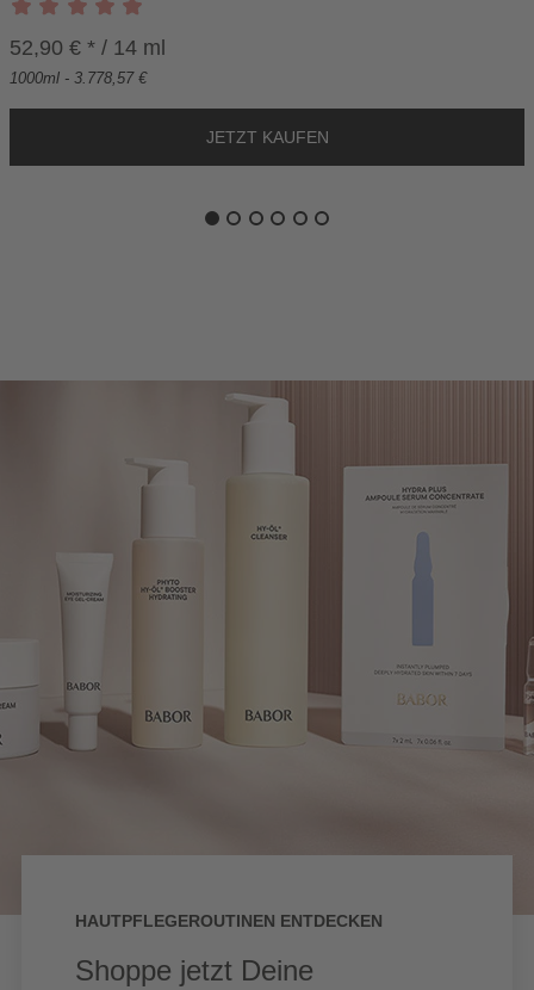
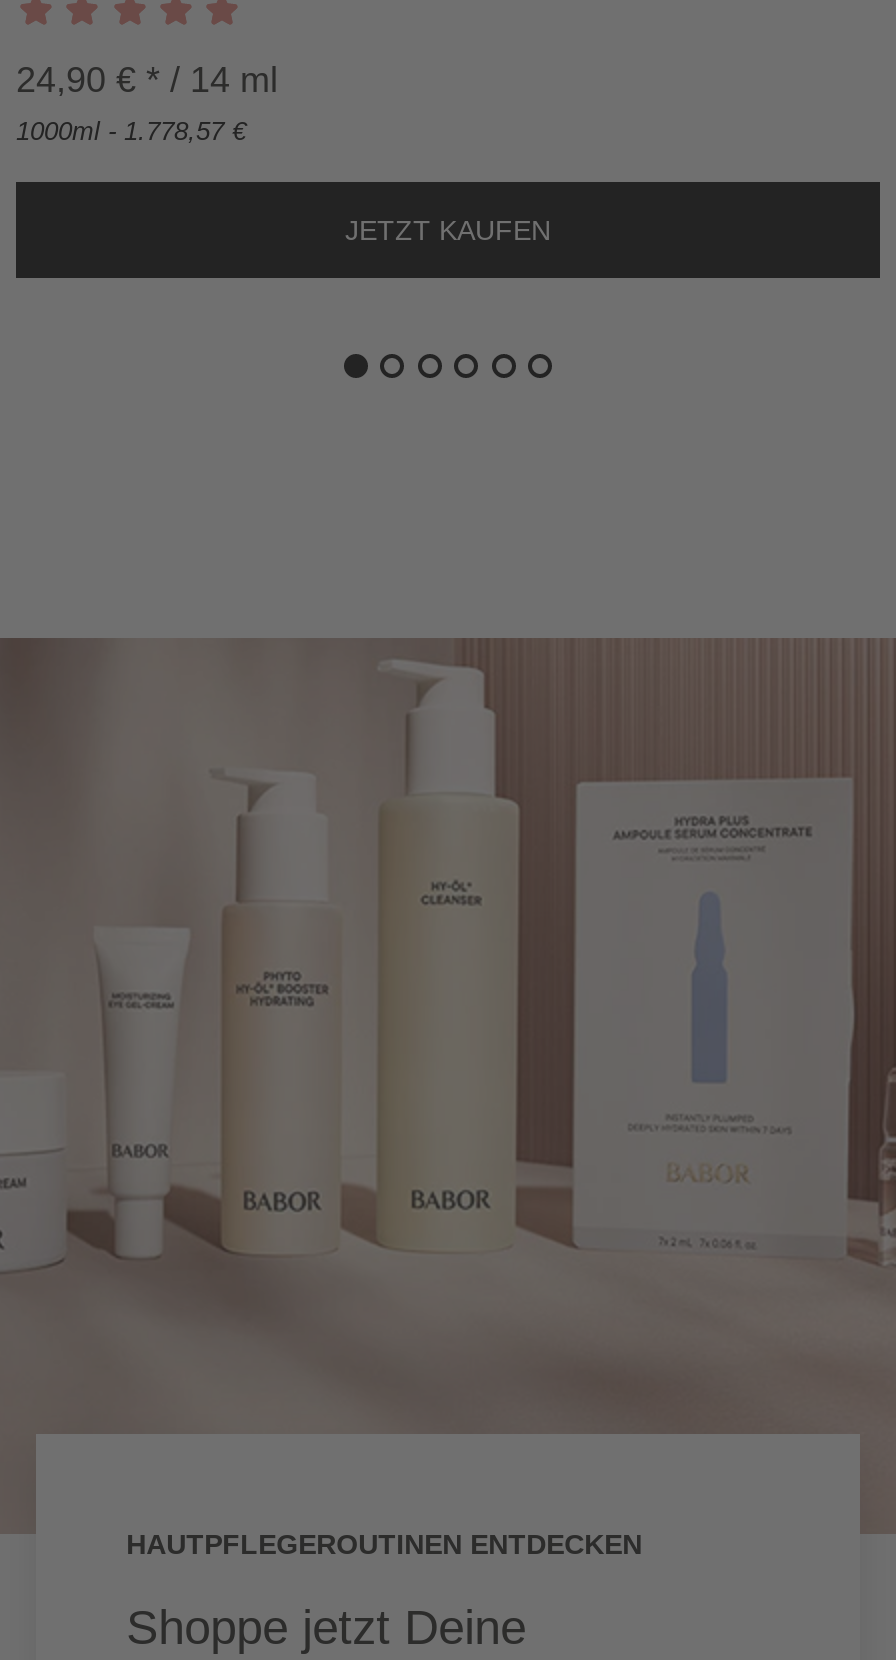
[10,36,166,87] 52,90 € * / 14 ml | 1000ml - 3.778,57 € -> [16,60,278,146] 24,90 € * / 14 ml | 1000ml - 1.778,57 €

